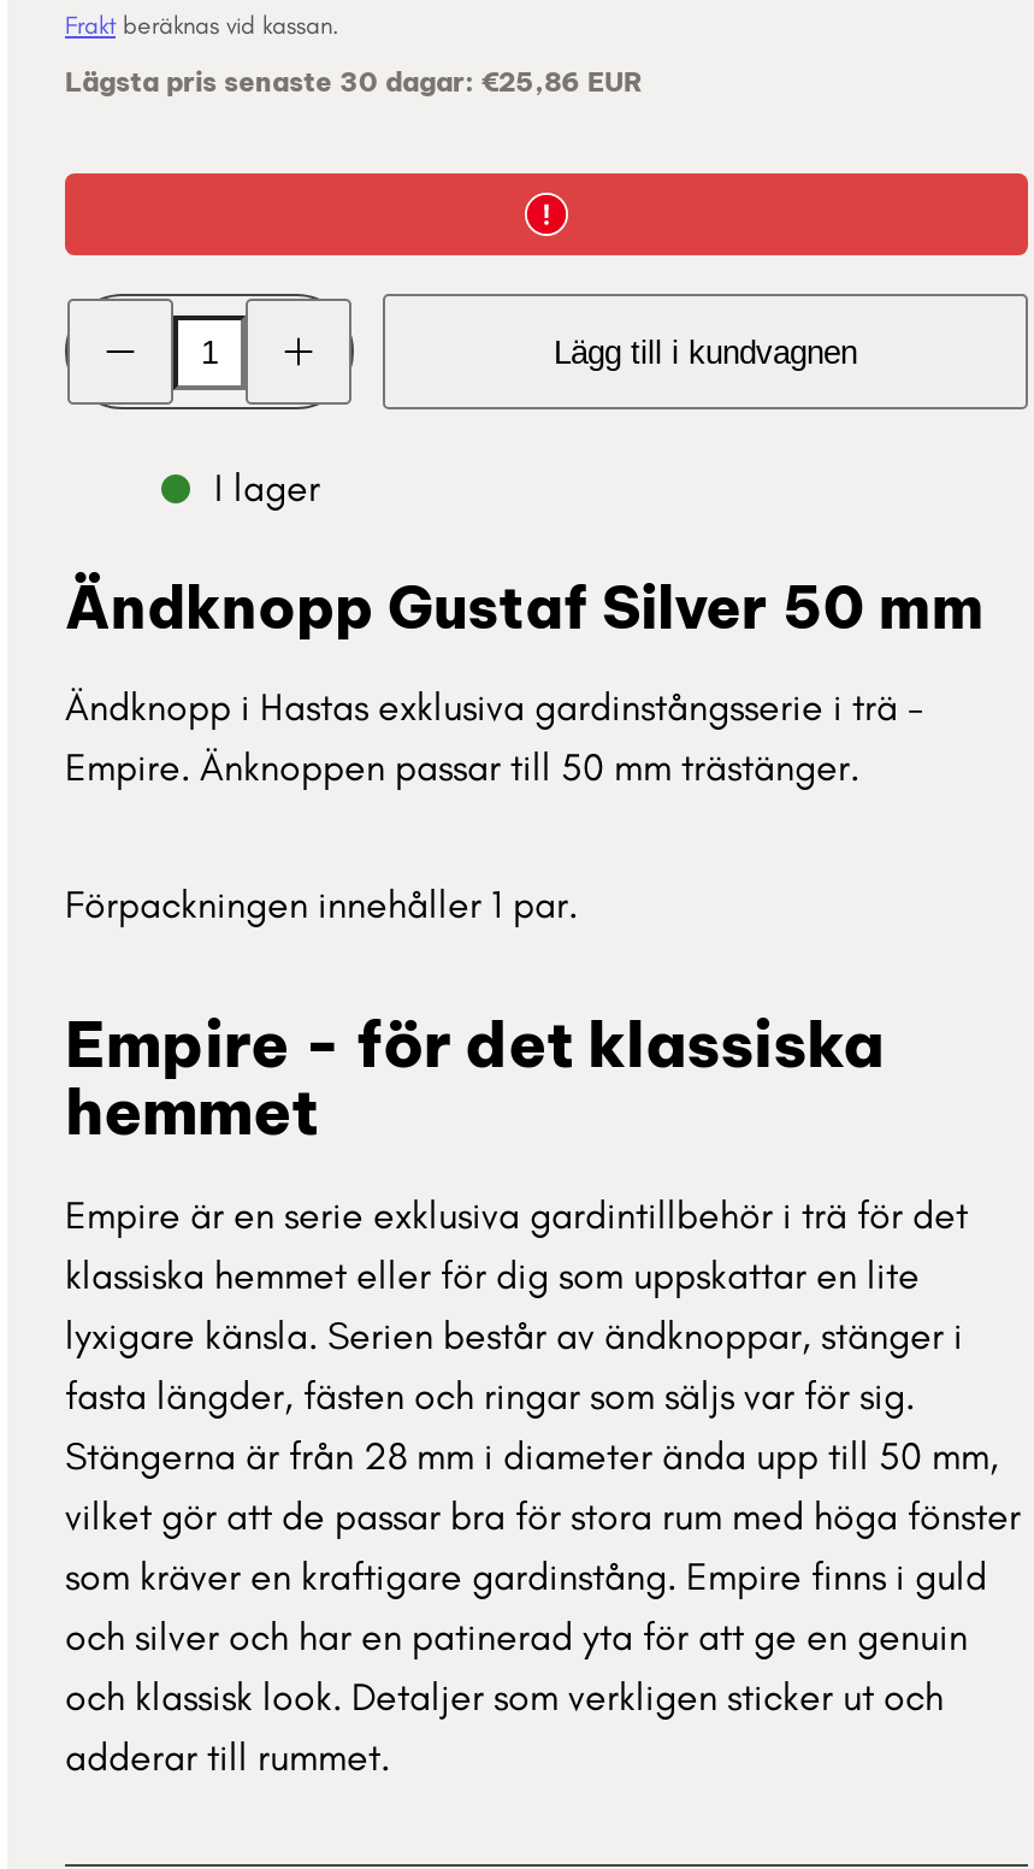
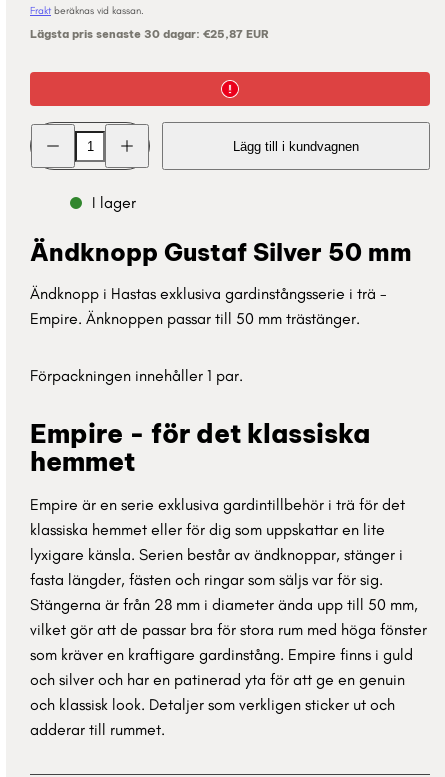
[65,66,643,99] Lägsta pris senaste 30 dagar: €25,86 EUR -> [30,27,269,41] Lägsta pris senaste 30 dagar: €25,87 EUR

